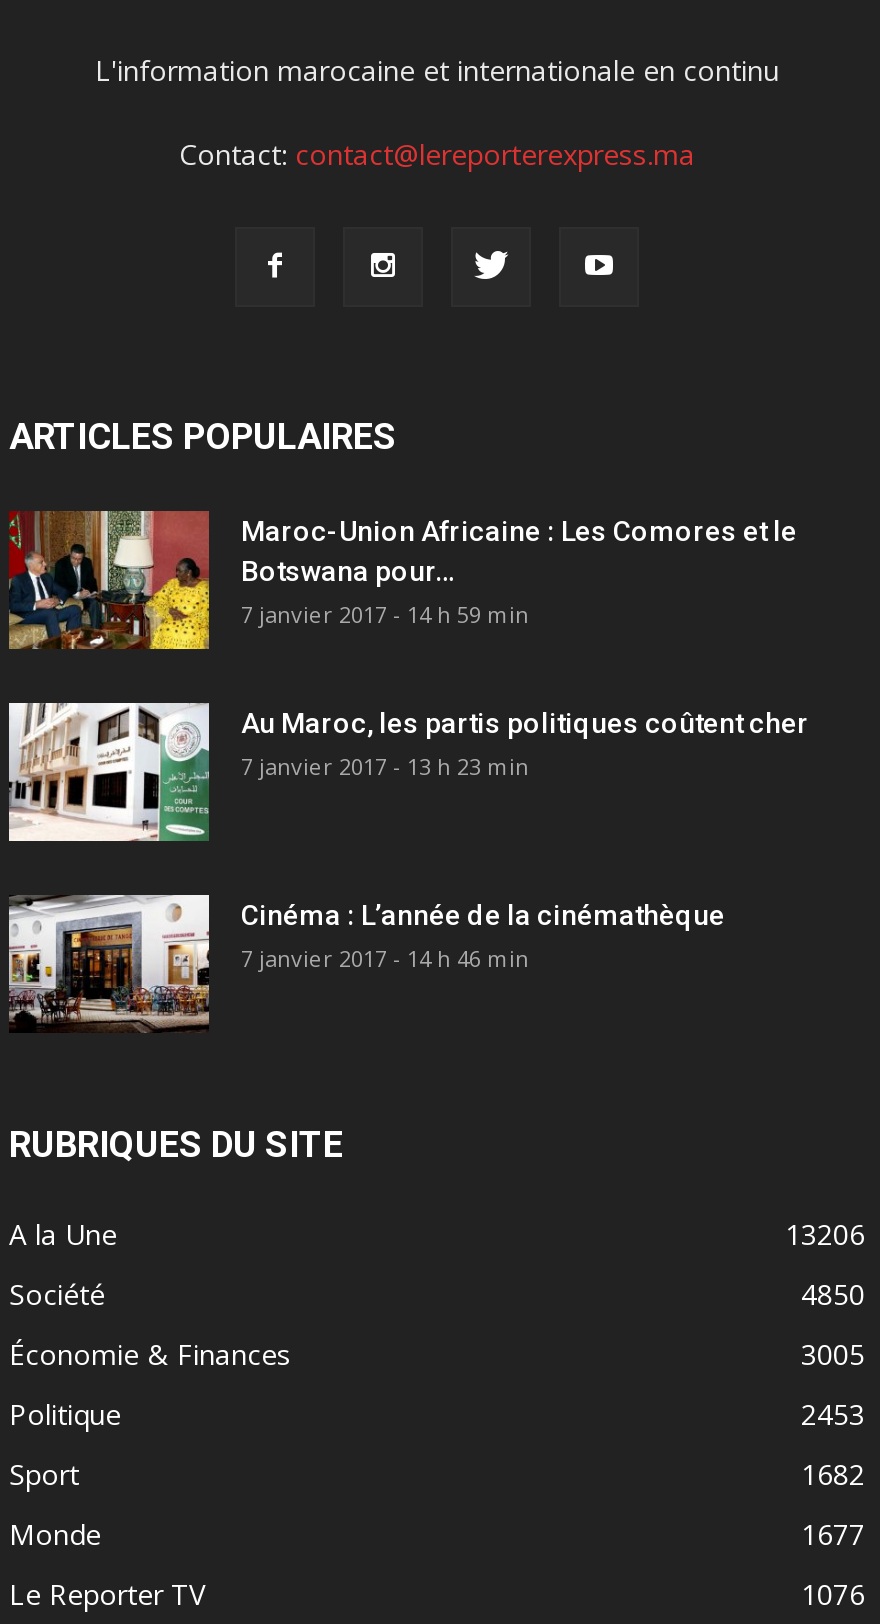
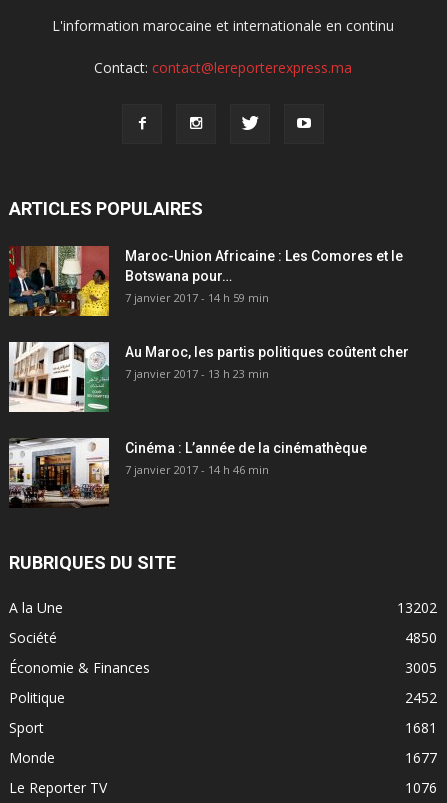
[785,1215,865,1253] 13206 -> [397,598,437,617] 13202
[801,1395,865,1433] 2453 -> [405,688,437,707] 2452
[801,1455,865,1493] 1682 -> [405,718,437,737] 1681

